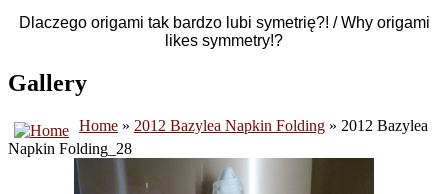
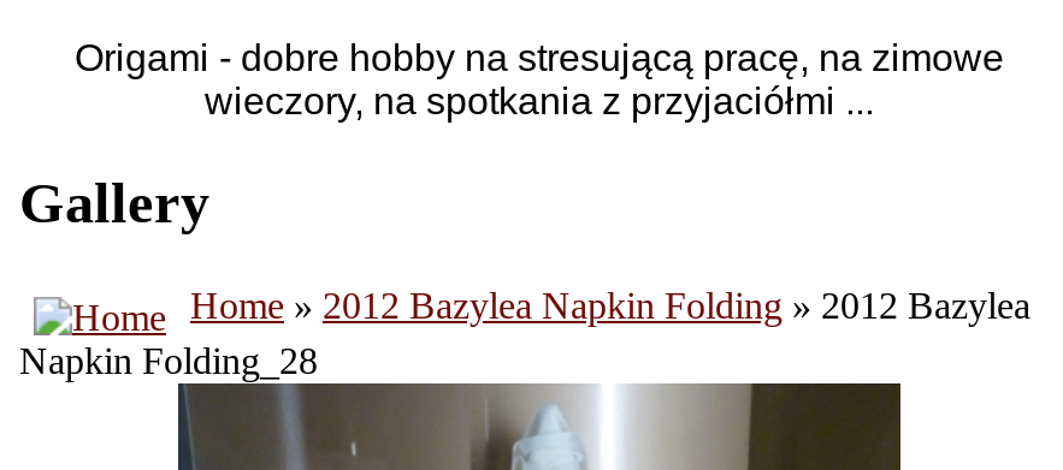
[18,14,429,49] Dlaczego origami tak bardzo lubi symetrię?! / Why origami | likes symmetry!? -> [75,37,1004,121] Origami - dobre hobby na stresującą pracę, na zimowe | wieczory, na spotkania z przyjaciółmi ...

